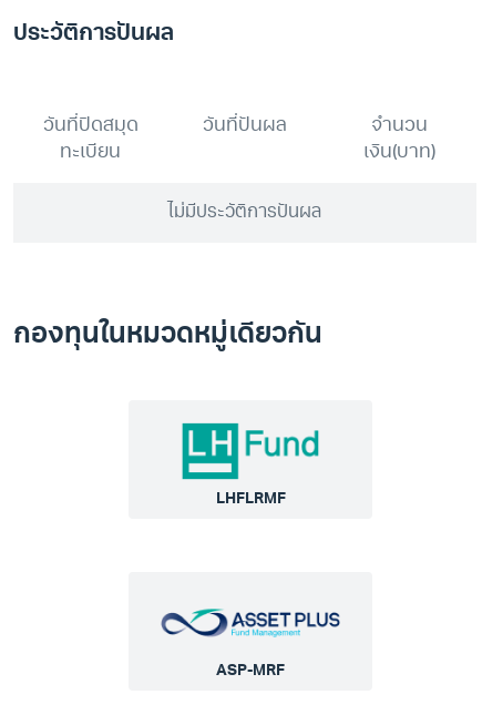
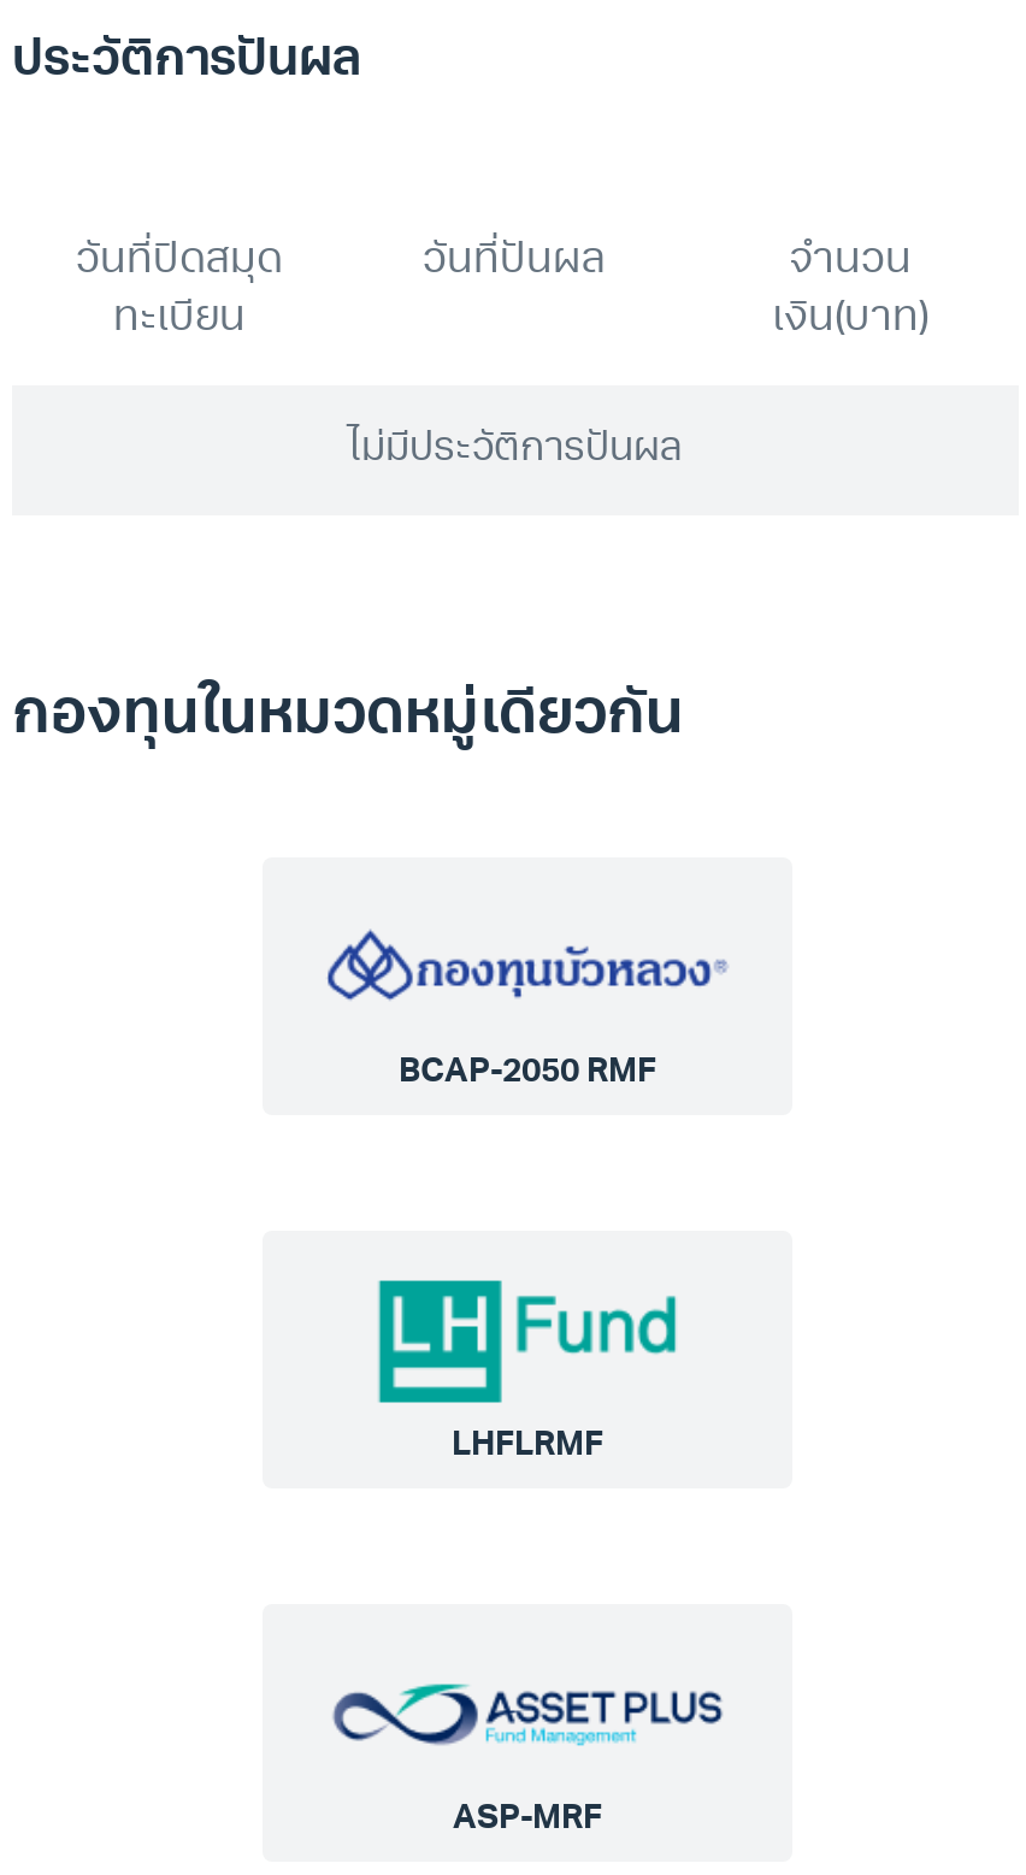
none -> [325,927,730,1092] [image] | BCAP-2050 RMF

